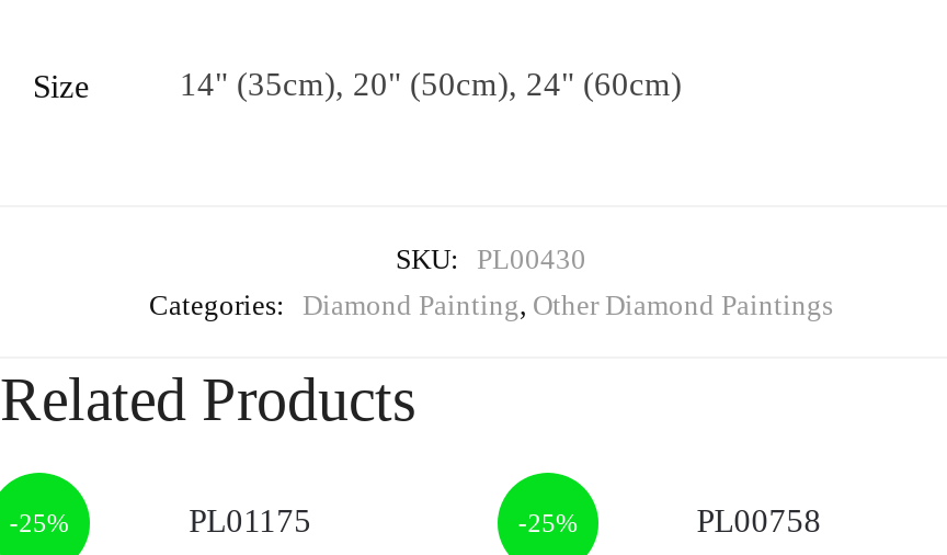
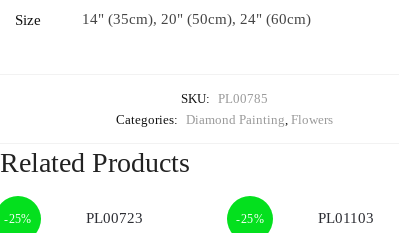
[149,243,833,322] SKU: PL00430 | Categories: Diamond Painting, Other Diamond Paintings -> [115,91,332,127] SKU: PL00785 | Categories: Diamond Painting, Flowers

